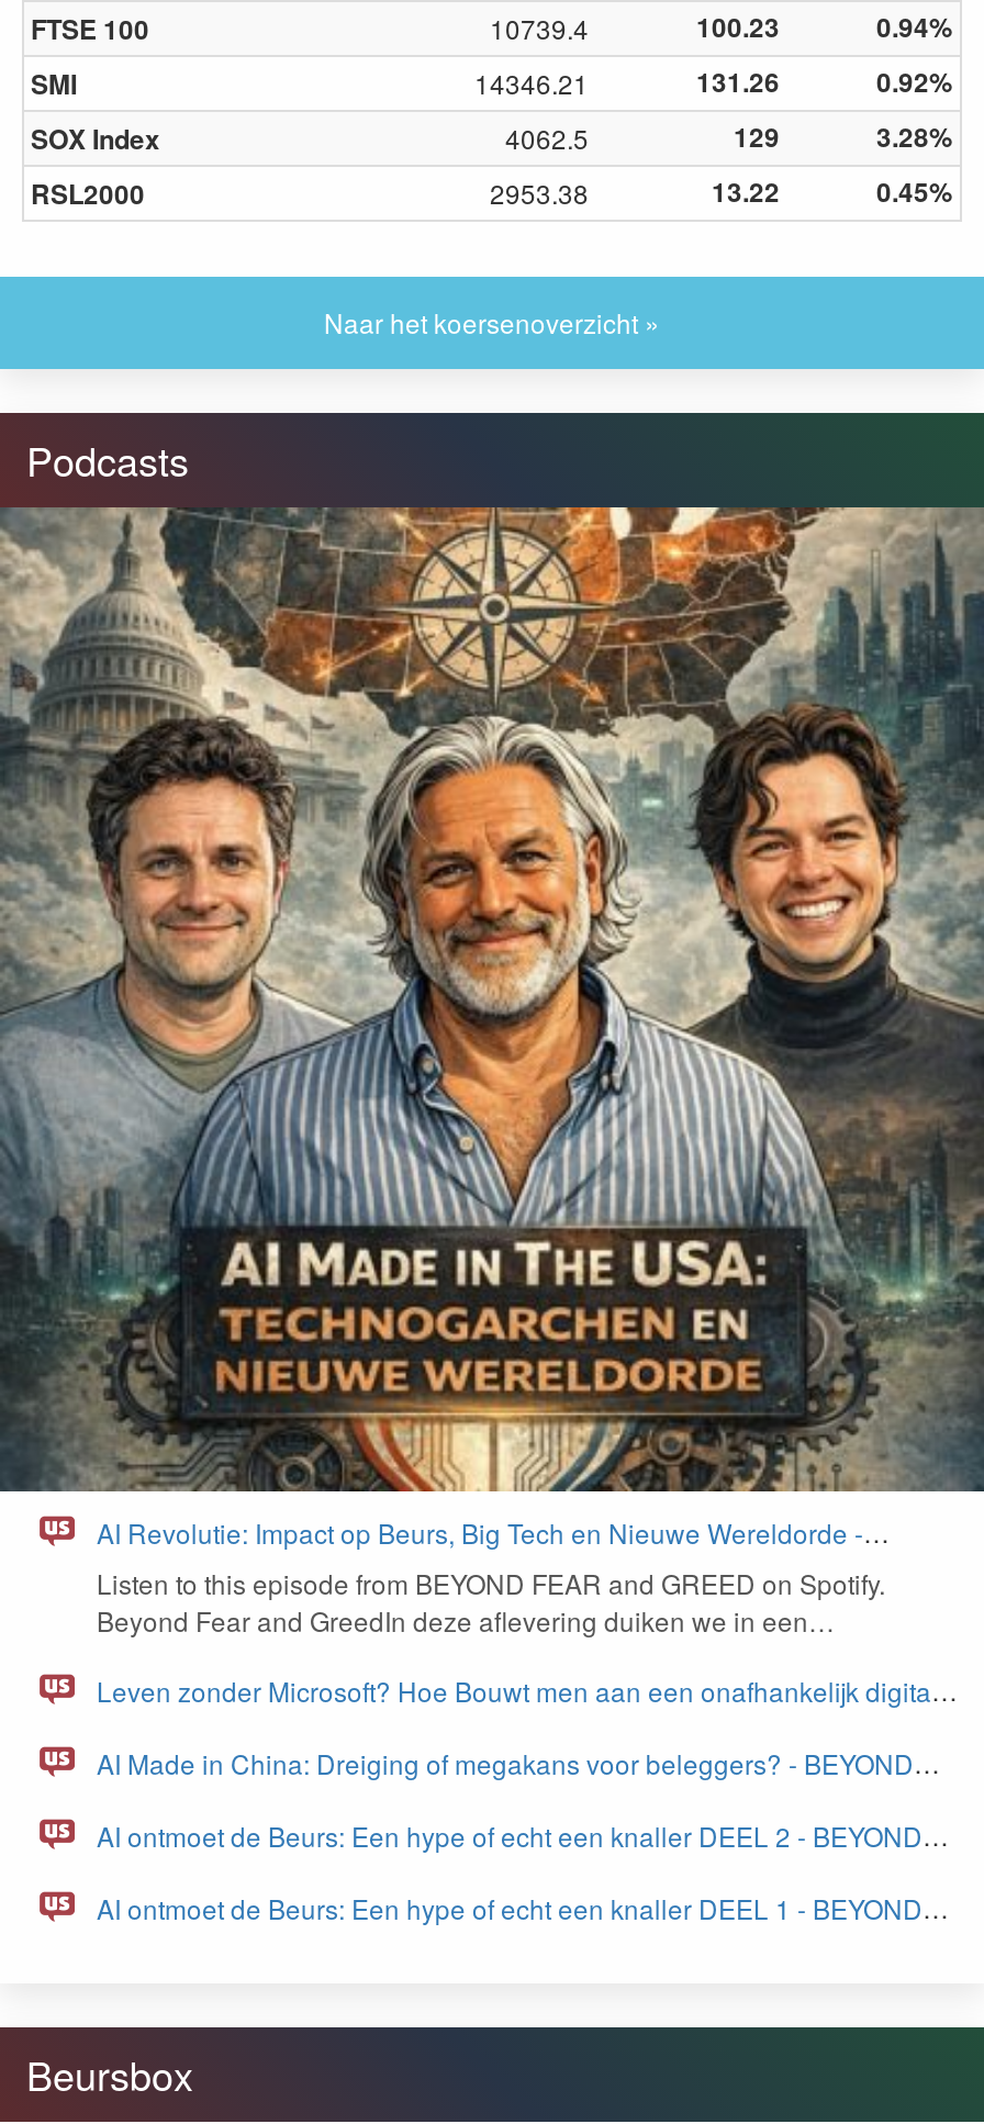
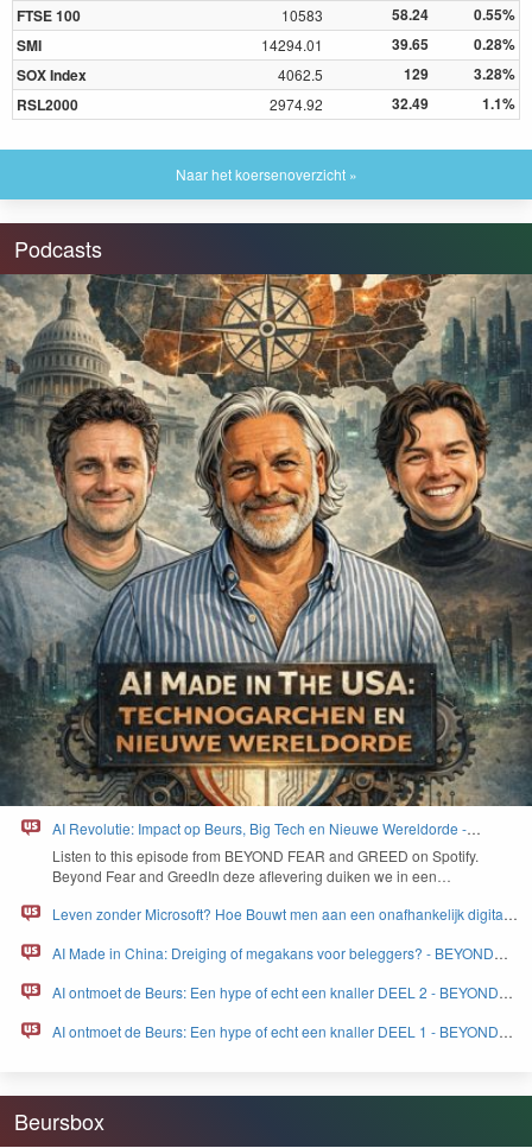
[490,8,589,45] 10739.4 -> [281,4,323,24] 10583
[696,6,780,45] 100.23 -> [392,3,429,24] 58.24
[876,6,953,45] 0.94% -> [474,3,515,24] 0.55%
[474,63,589,100] 14346.21 -> [261,34,323,54] 14294.01
[696,61,780,100] 131.26 -> [392,33,429,54] 39.65
[876,61,953,100] 0.92% -> [474,33,515,54] 0.28%
[490,173,589,210] 2953.38 -> [270,93,323,113] 2974.92
[712,170,780,210] 13.22 -> [392,92,429,113] 32.49
[876,170,953,210] 0.45% -> [482,92,515,113] 1.1%

